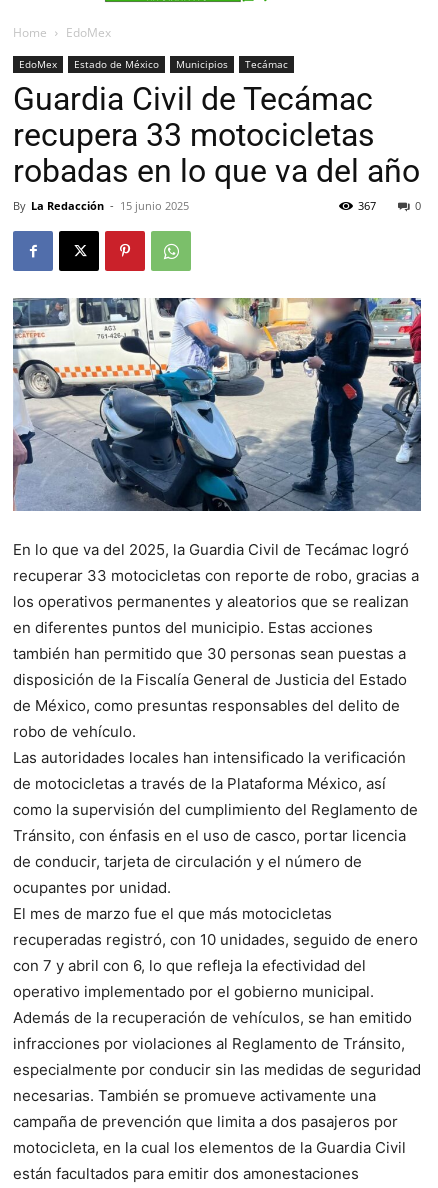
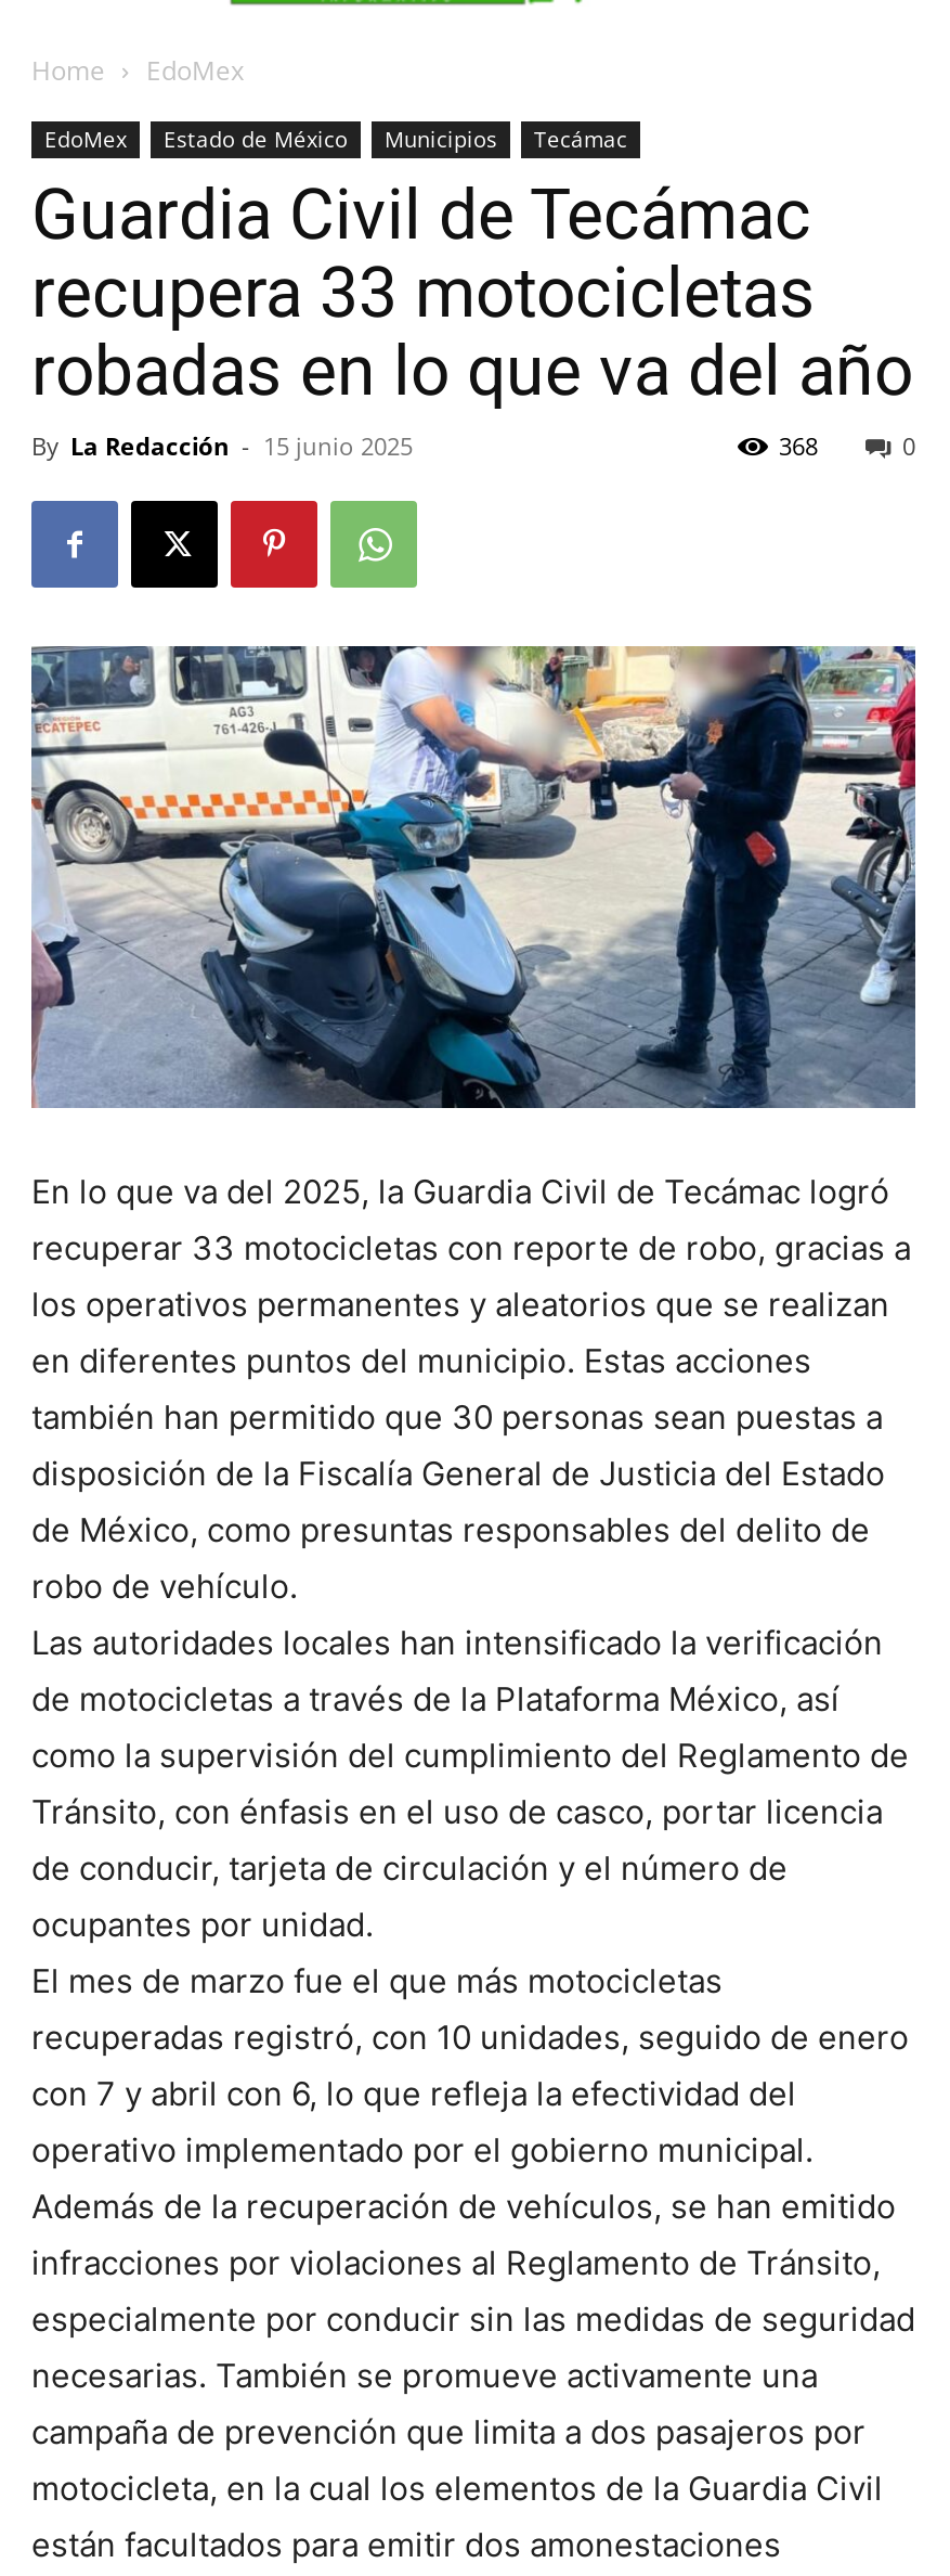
[358,198,376,213] 367 -> [779,429,818,462] 368

